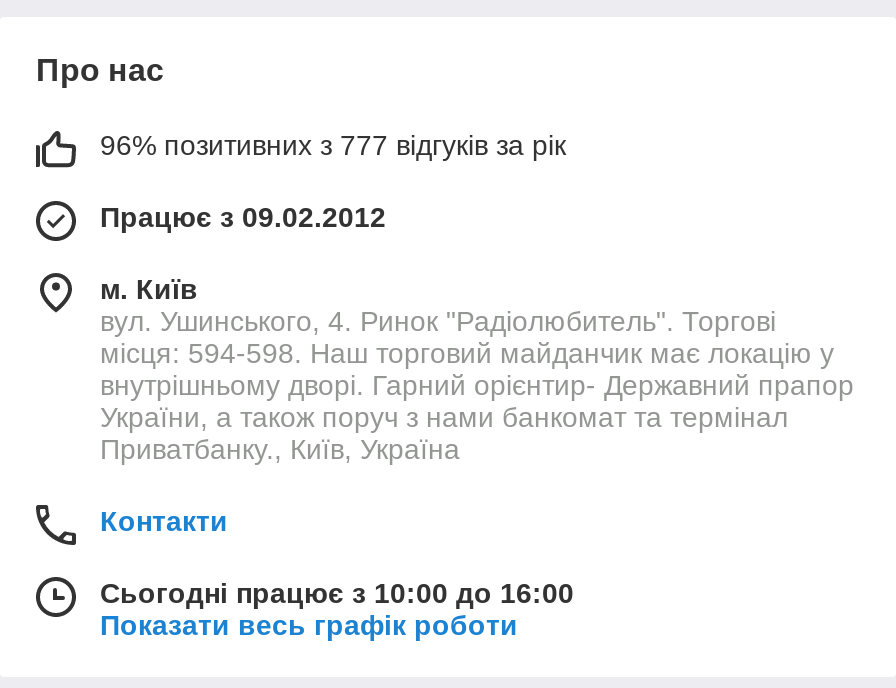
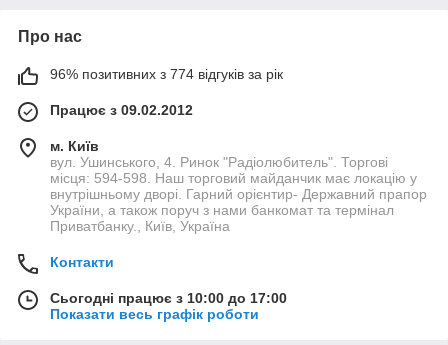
[100,129,566,161] 96% позитивних з 777 відгуків за рік -> [50,66,283,82] 96% позитивних з 774 відгуків за рік
[100,577,574,609] Сьогодні працює з 10:00 до 16:00 -> [50,290,287,306] Сьогодні працює з 10:00 до 17:00

